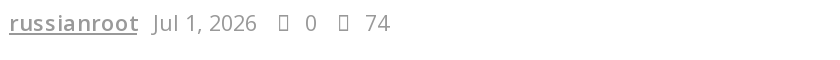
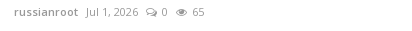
[9,7,389,37] russianroot Jul 1, 2026 0 74 -> [14,4,204,19] russianroot Jul 1, 2026 0 65

